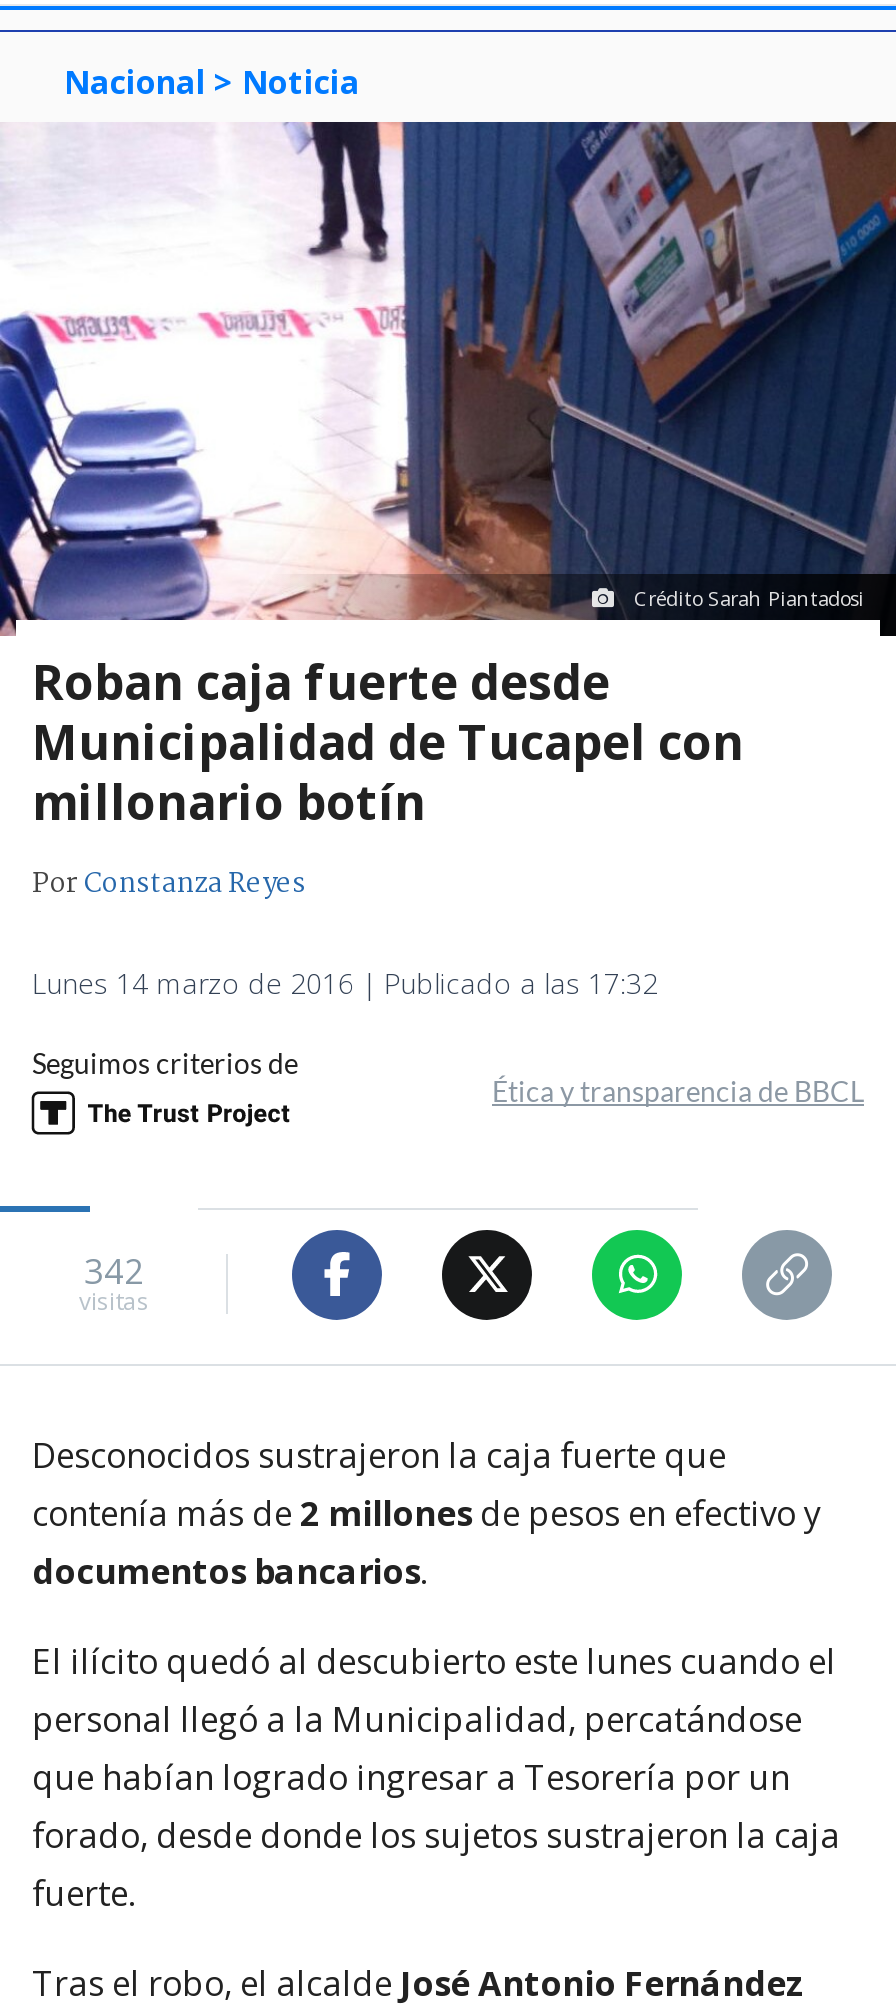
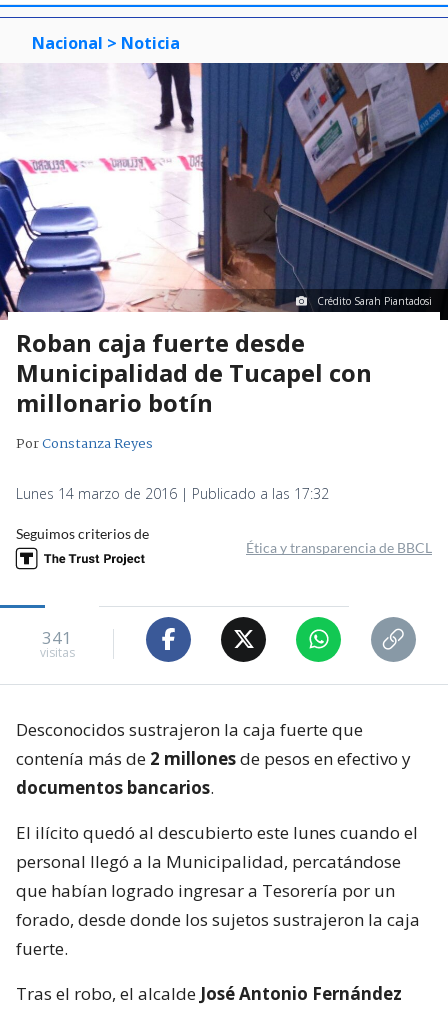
[84,1249,144,1295] 342 -> [42,626,72,649] 341

